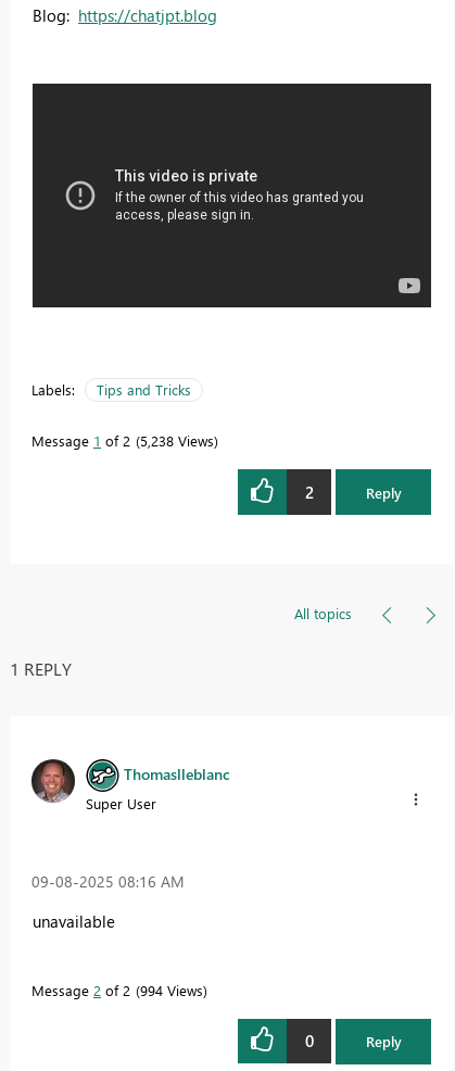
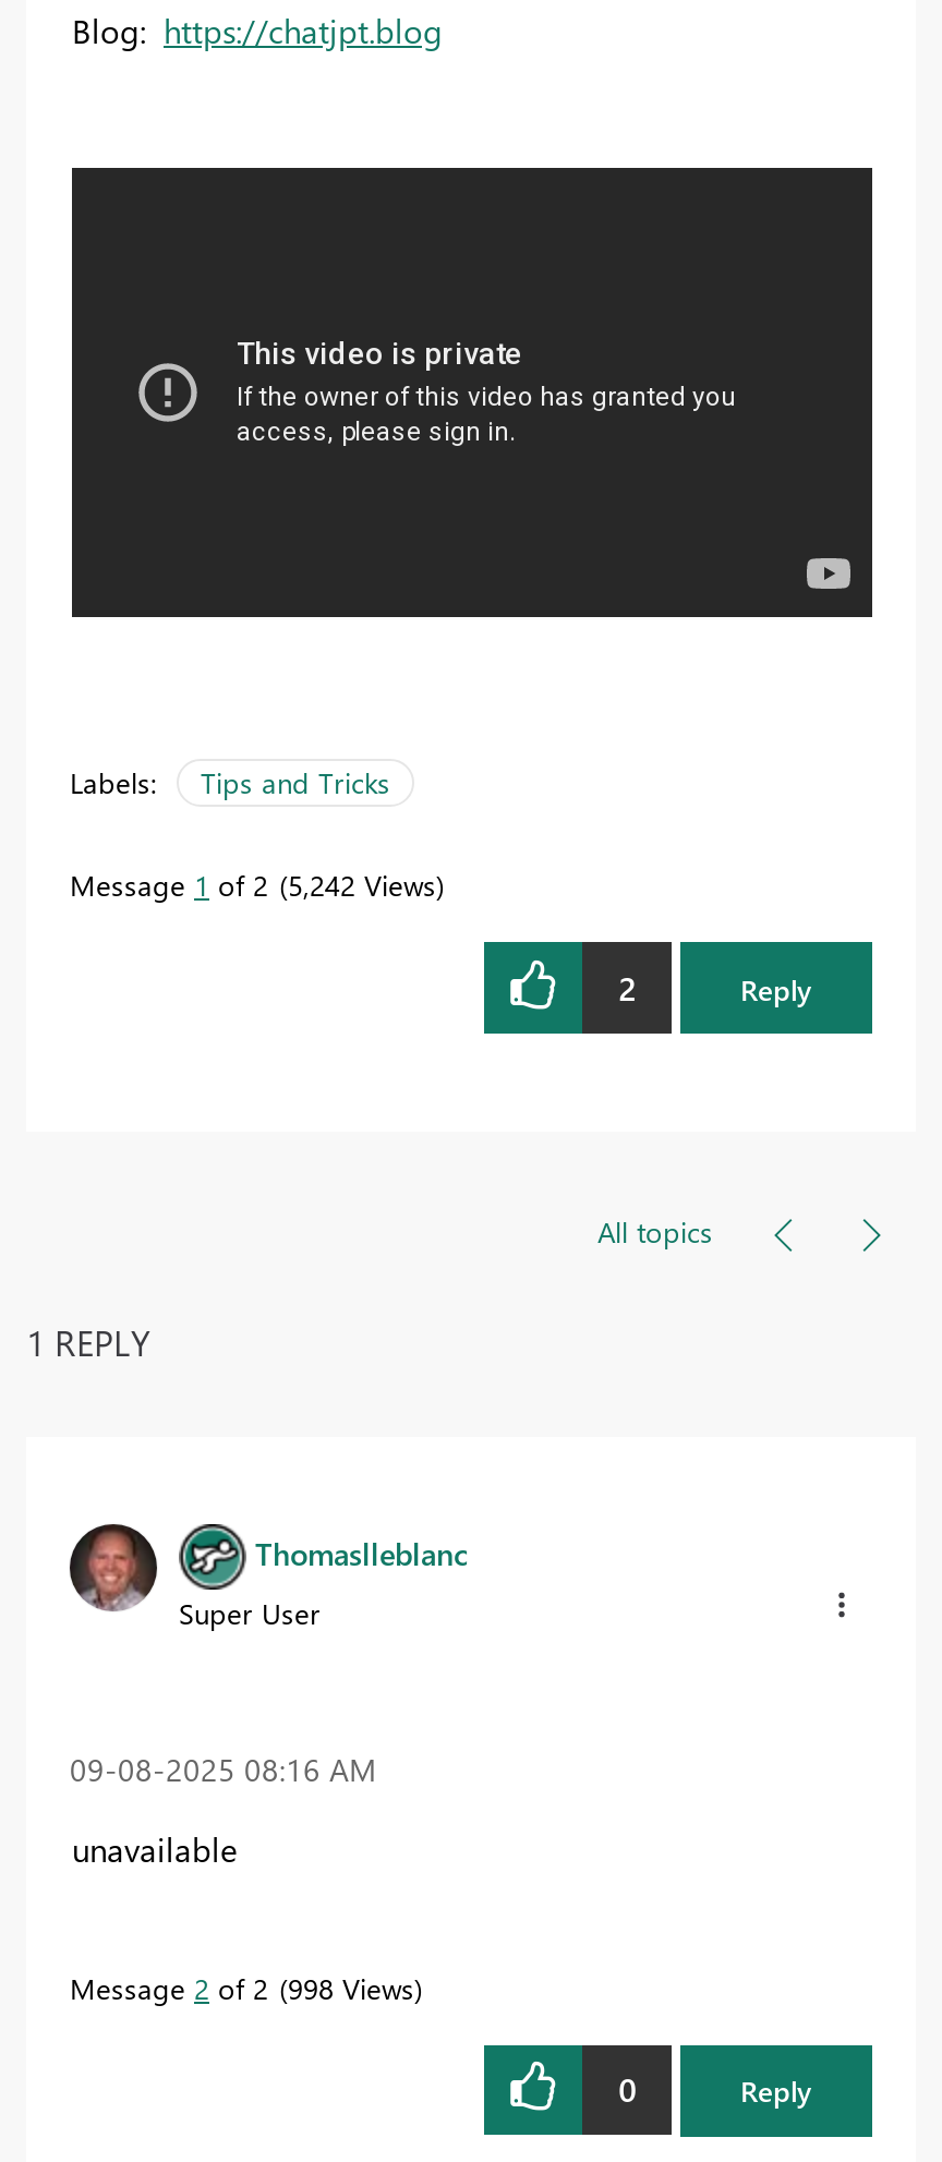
[31,431,214,450] Message 1 of 2 5,238 Views -> [70,866,436,903] Message 1 of 2 5,242 Views
[31,980,203,999] Message 2 of 2 994 Views -> [70,1968,414,2005] Message 2 of 2 998 Views

